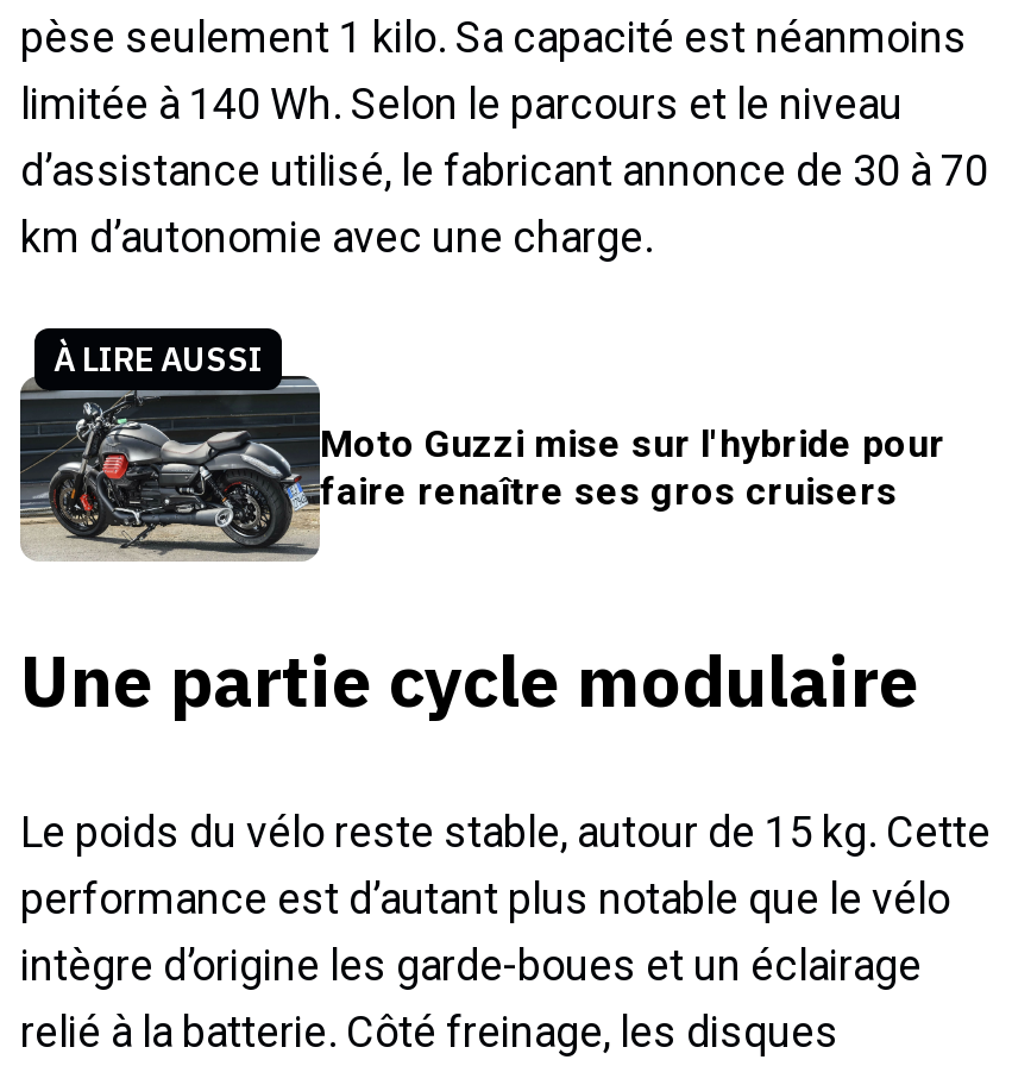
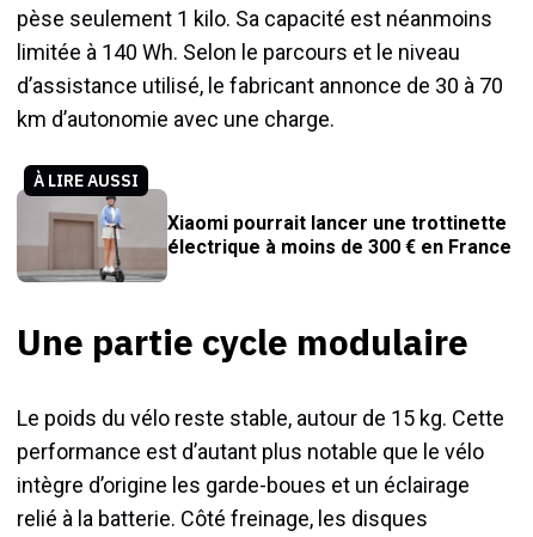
[20,376,945,559] [image] | Moto Guzzi mise sur l'hybride pour | faire renaître ses gros cruisers -> [17,190,511,282] [image] | Xiaomi pourrait lancer une trottinette | électrique à moins de 300 € en France

